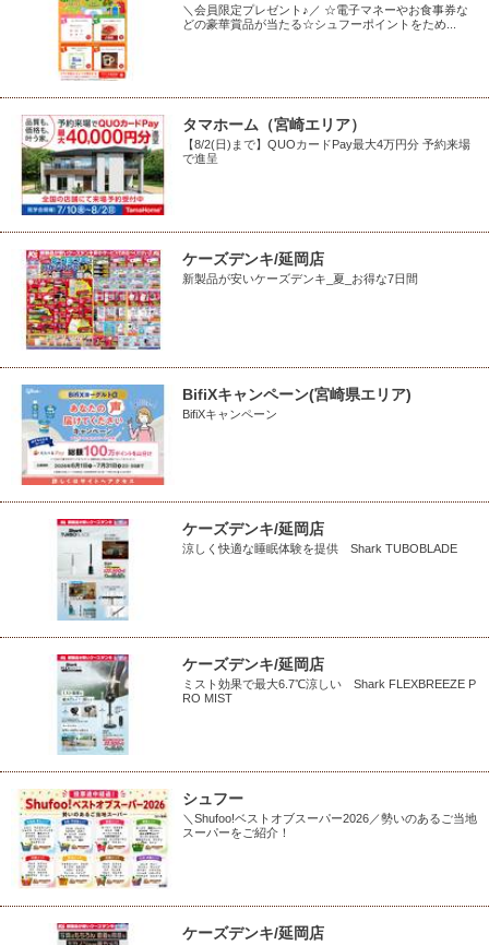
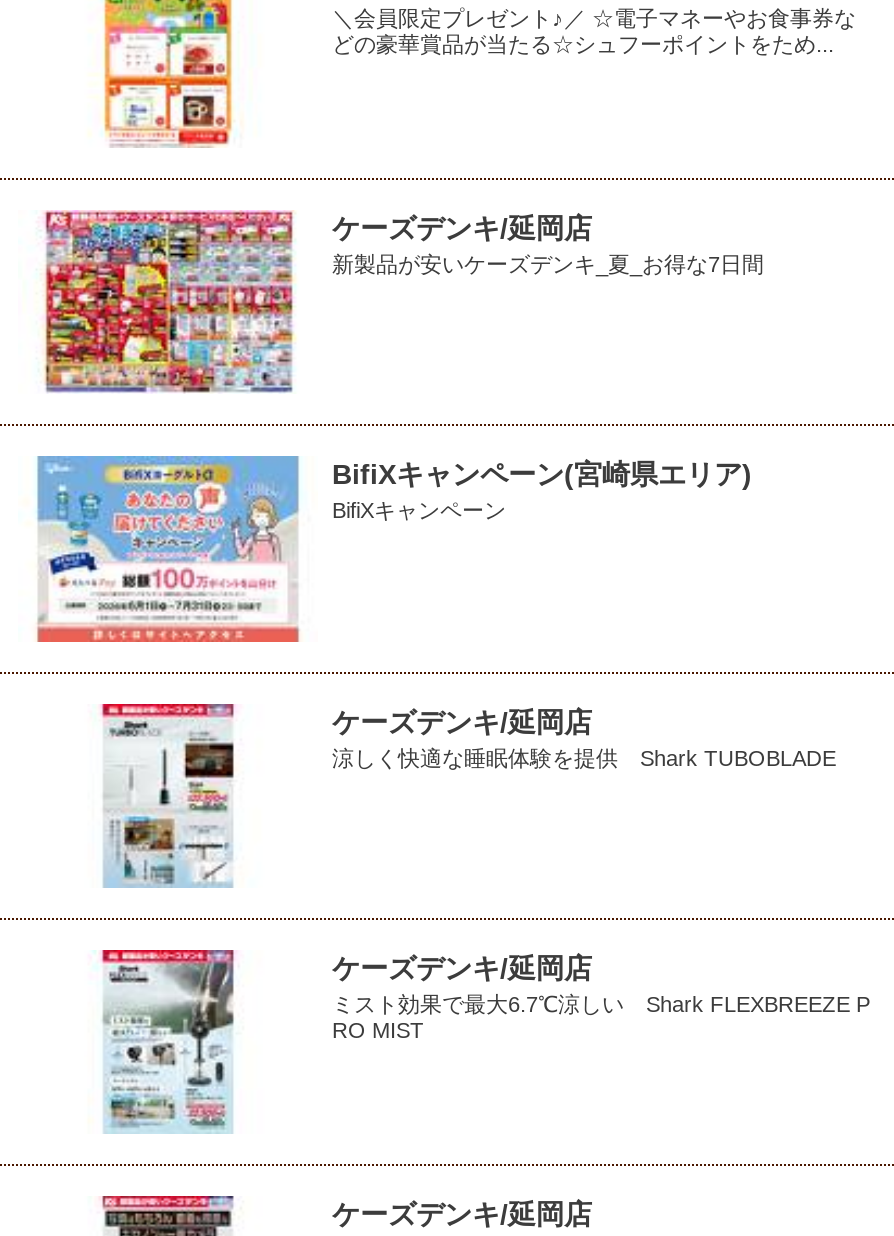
[20,116,470,216] [image] | タマホーム（宮崎エリア） | 【8/2(日)まで】QUOカードPay最大4万円分 予約来場 | で進呈 -> none
[19,789,477,888] [image] | シュフー | ＼Shufoo!ベストオブスーパー2026／勢いのあるご当地 | スーパーをご紹介！ -> none

